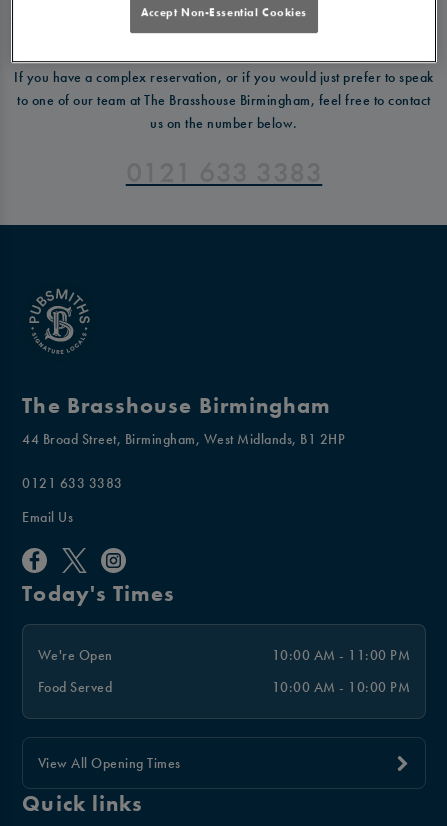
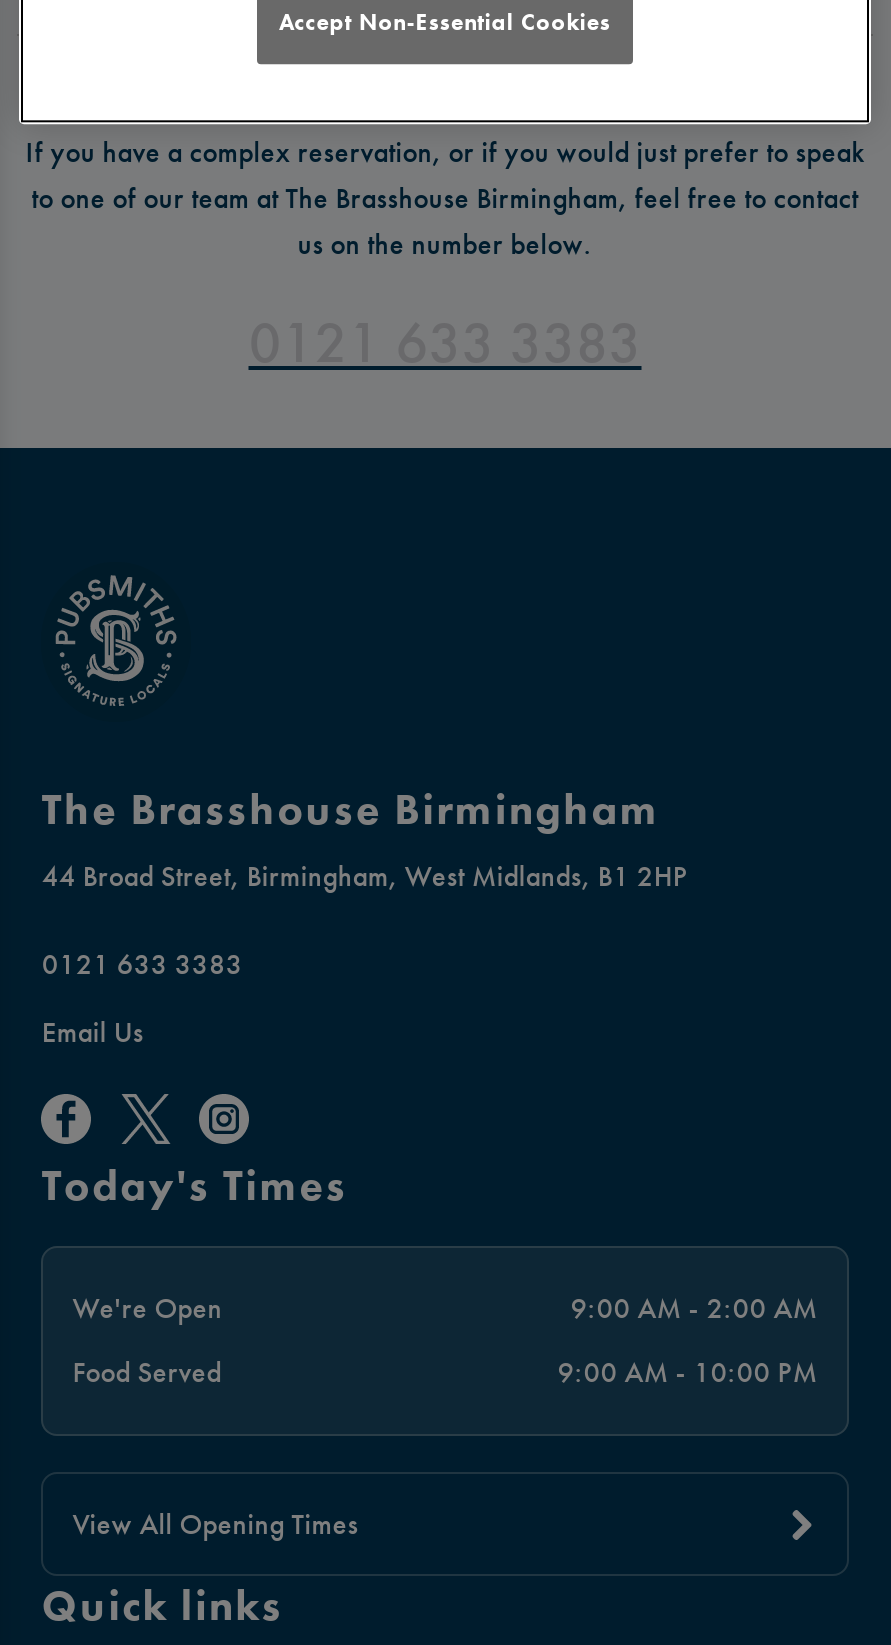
[272,646,410,664] 10:00 AM - 11:00 PM -> [570,1290,817,1326] 9:00 AM - 2:00 AM
[272,678,410,696] 10:00 AM - 10:00 PM -> [557,1355,817,1391] 9:00 AM - 10:00 PM

